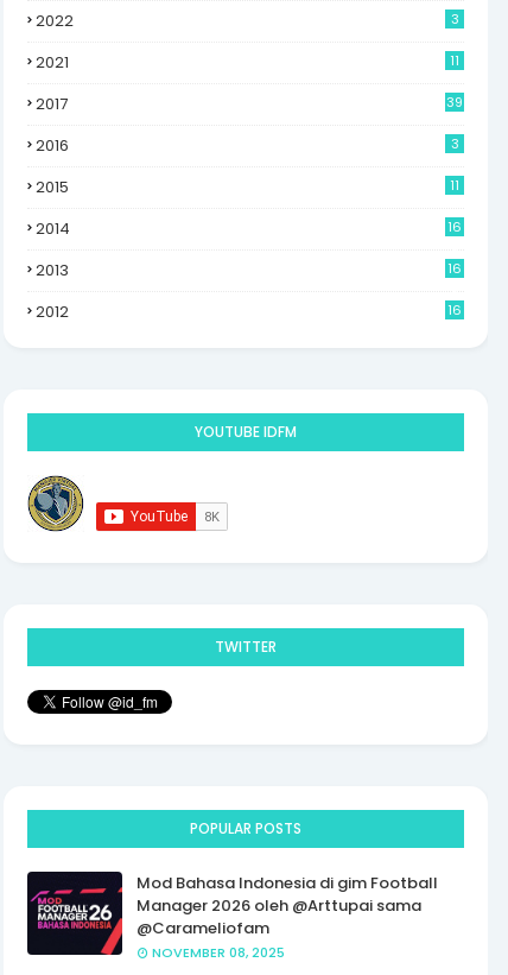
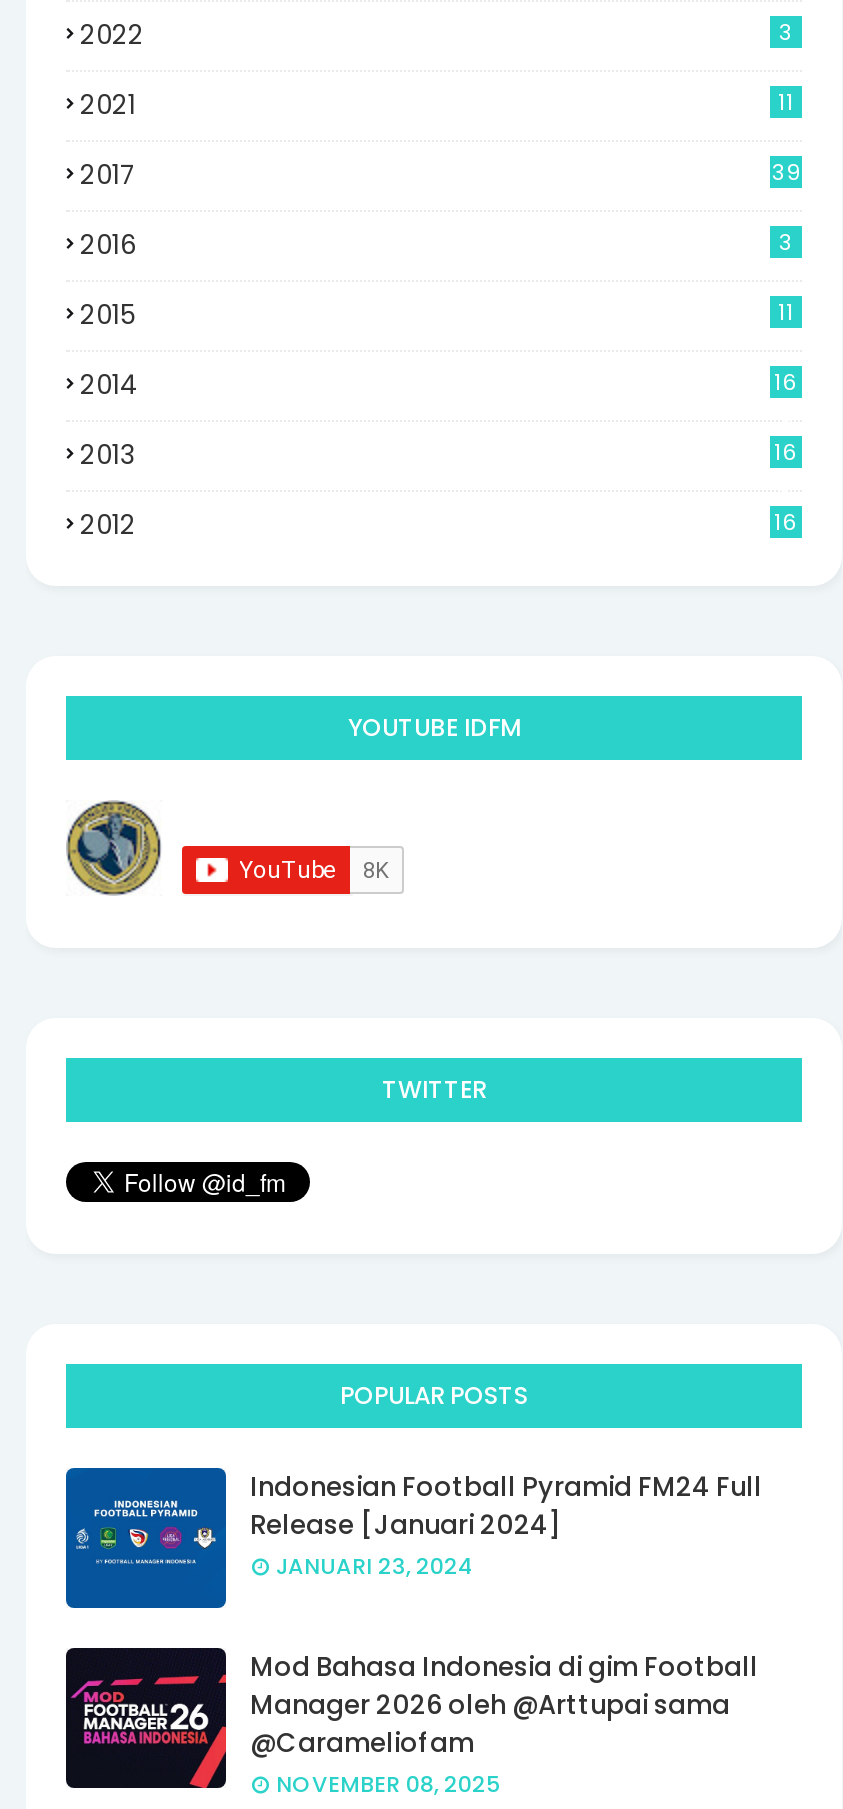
none -> [64,1466,762,1610] [image] | Indonesian Football Pyramid FM24 Full | Release [Januari 2024] | JANUARI 23, 2024

